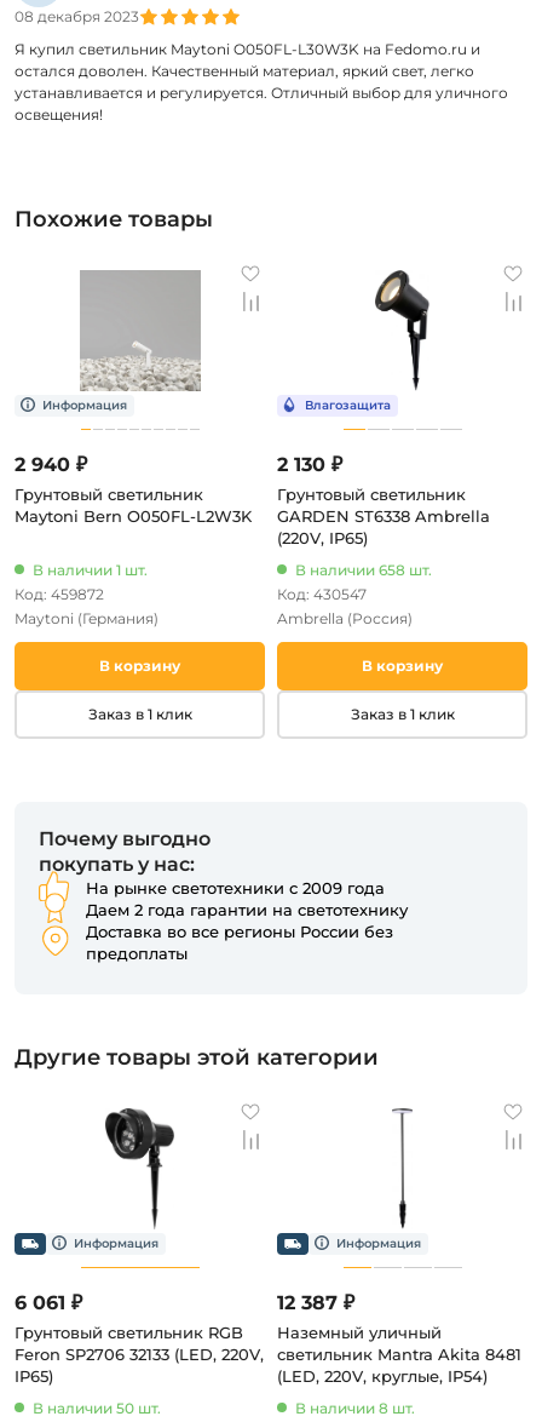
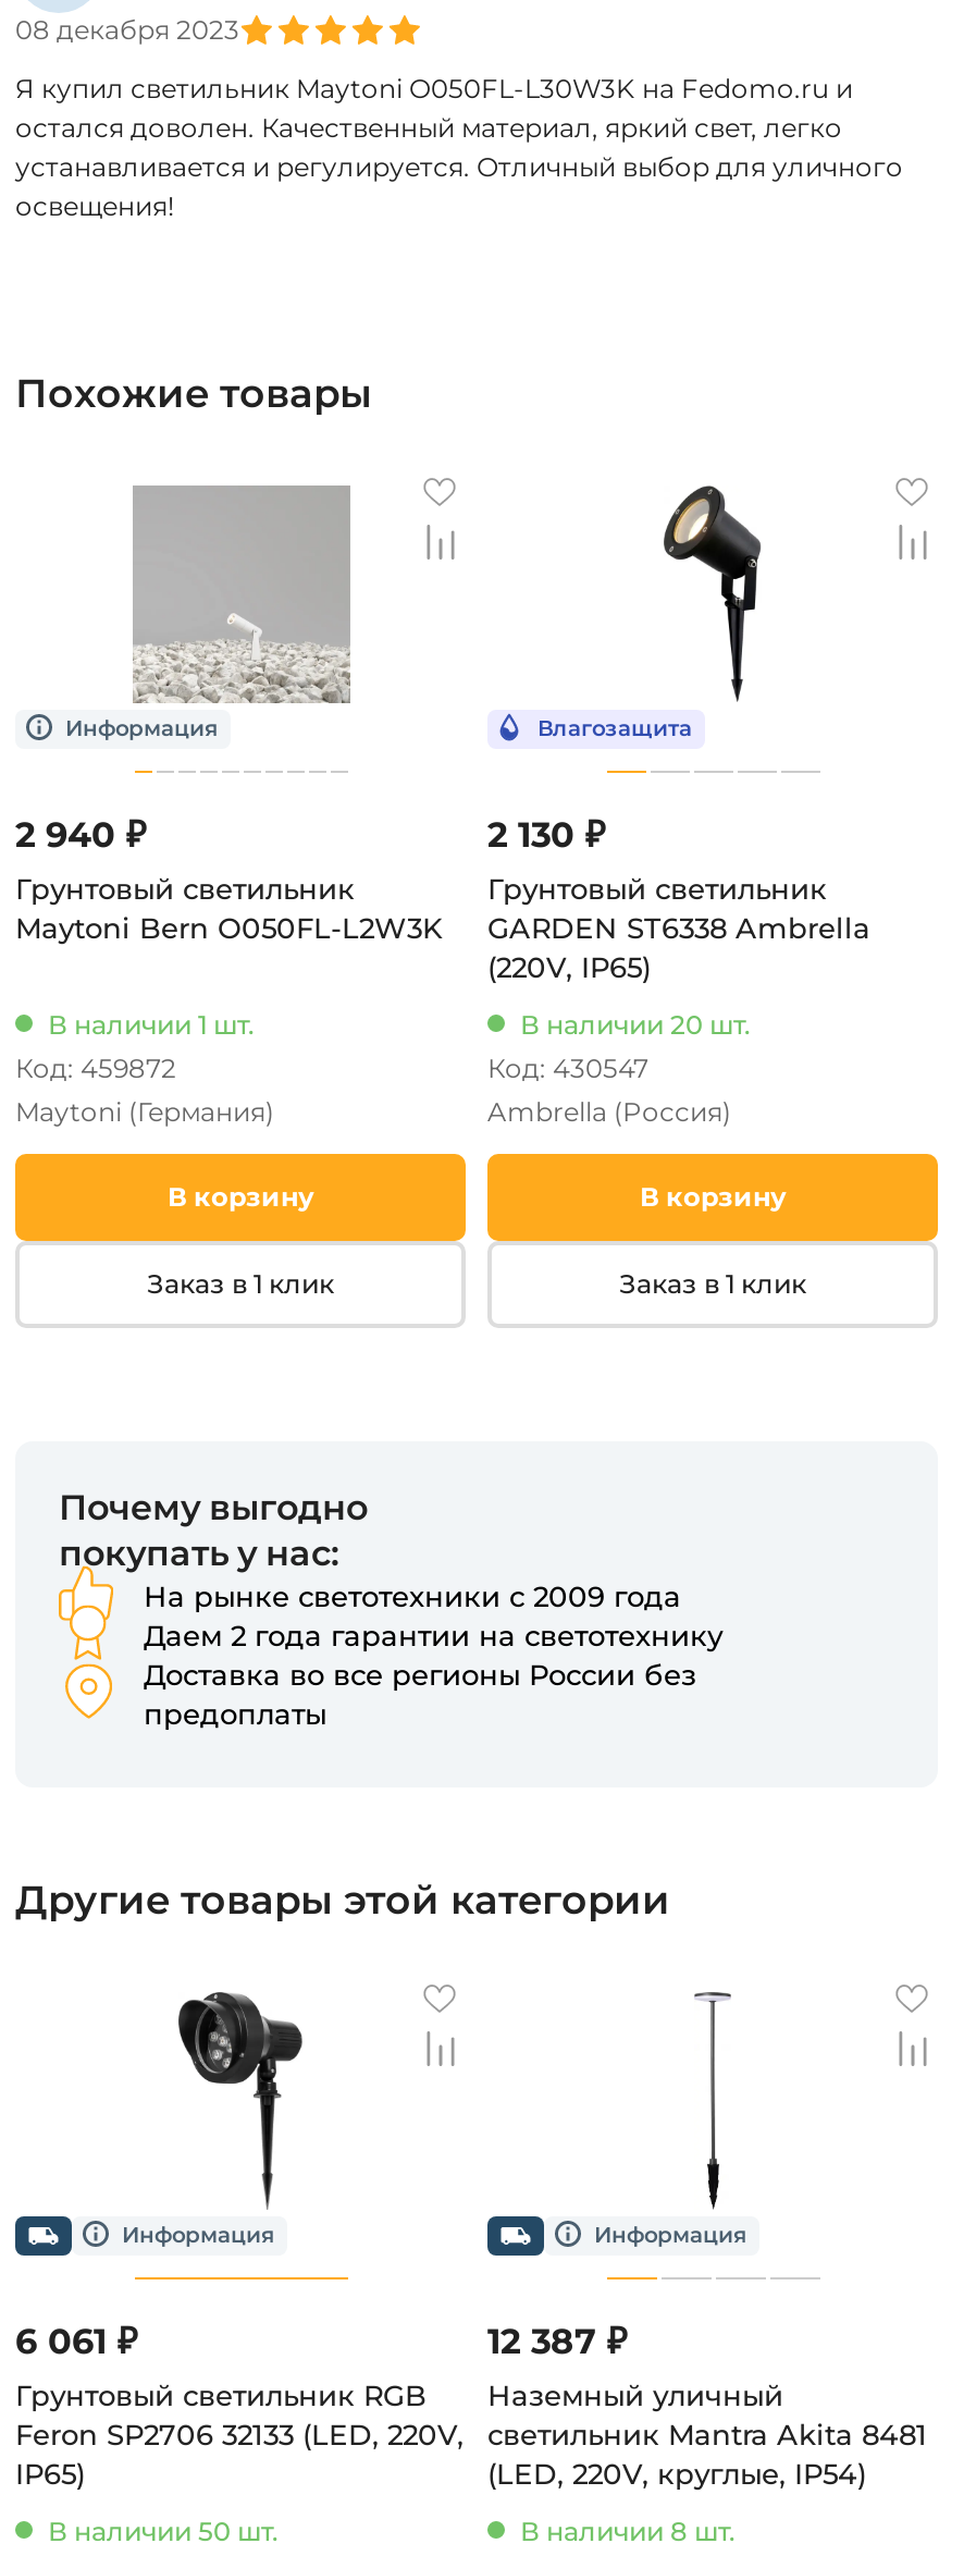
[295,560,432,579] В наличии 658 шт. -> [520,1007,751,1040] В наличии 20 шт.

